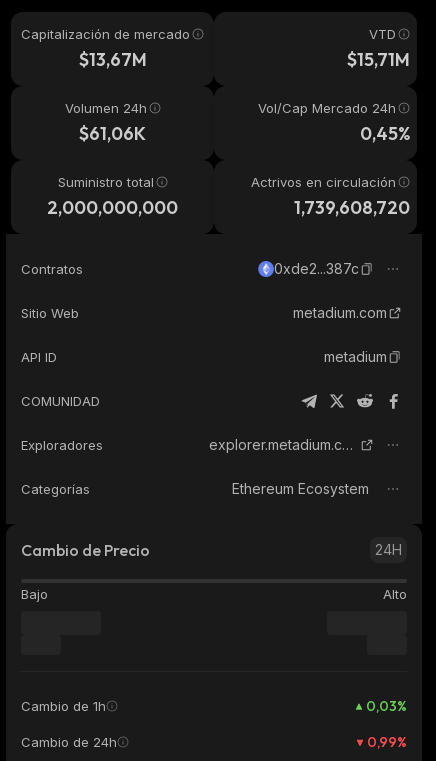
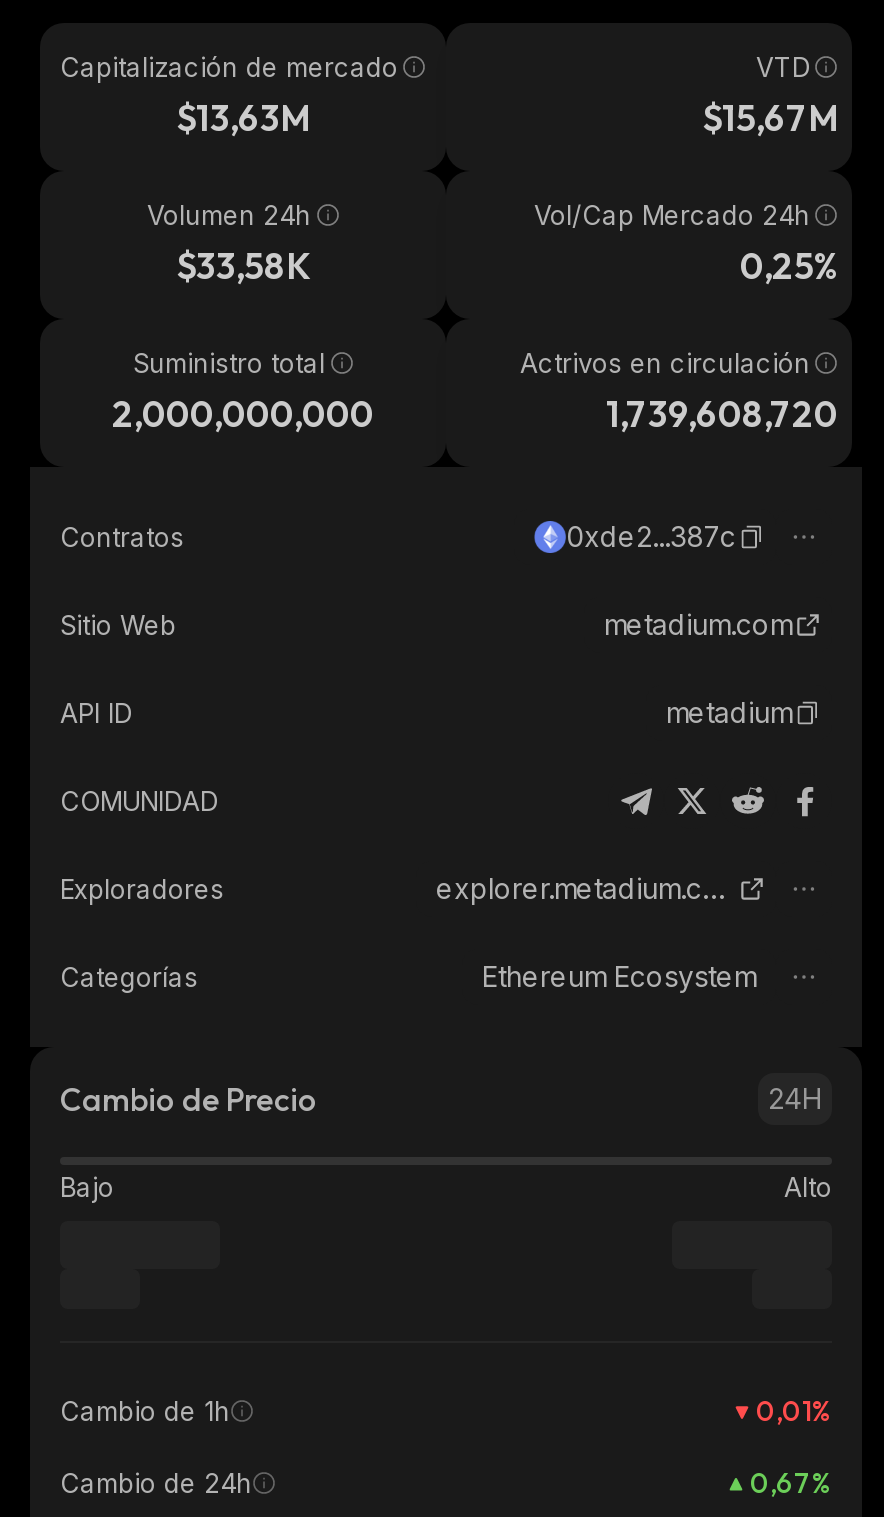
[78,48,146,71] $13,67M -> [176,95,310,141] $13,63M
[347,48,410,71] $15,71M -> [702,95,838,141] $15,67M
[79,122,146,145] $61,06K -> [176,243,310,289] $33,58K
[360,122,410,145] 0,45% -> [740,243,838,289] 0,25%
[366,697,407,715] 0,03% -> [756,1393,832,1429] 0,01%
[367,733,407,751] 0,99% -> [750,1465,832,1501] 0,67%

